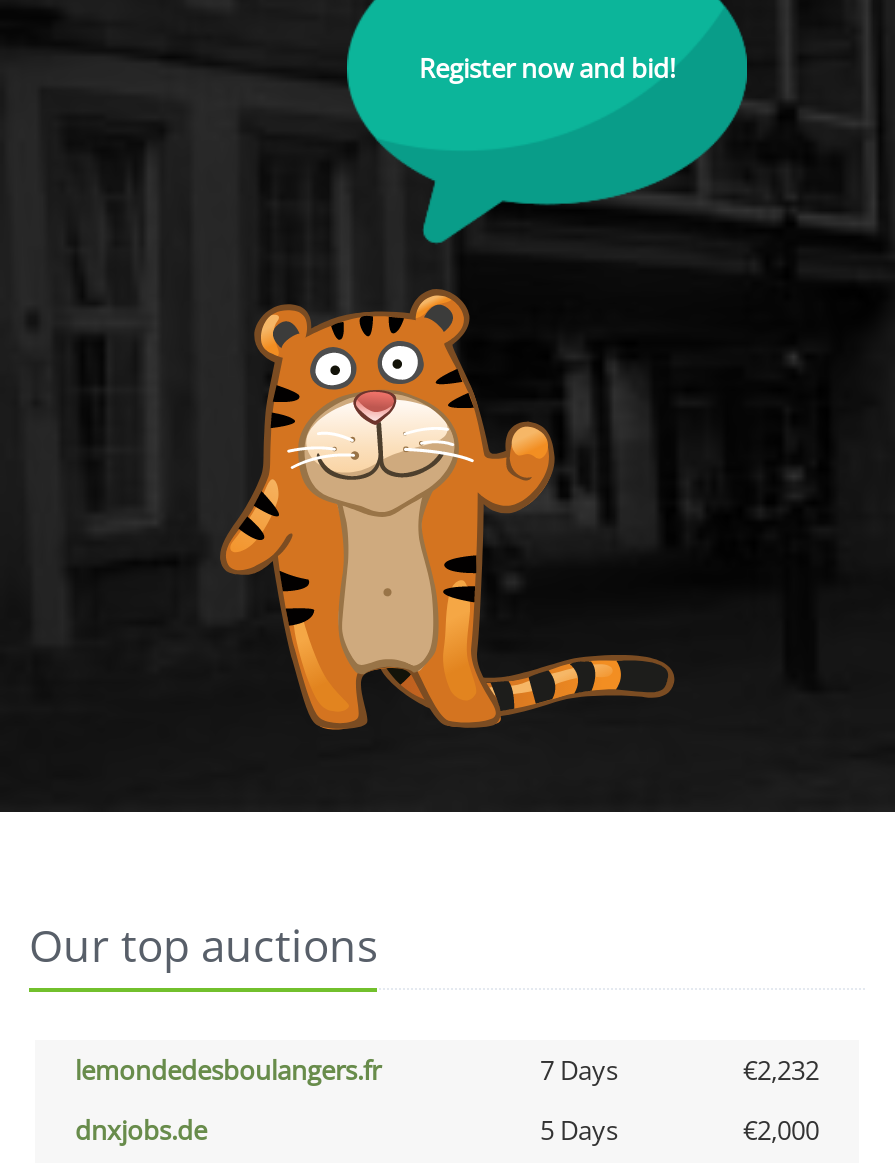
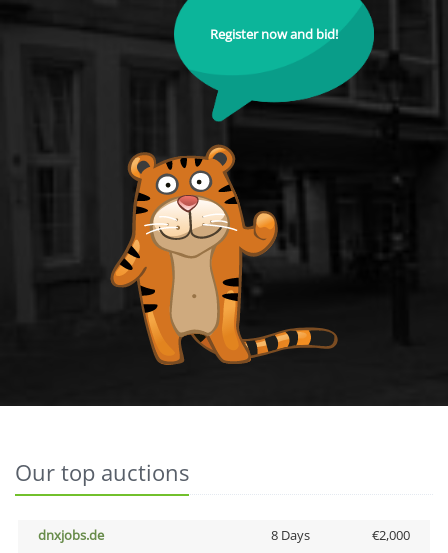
[75,1052,819,1088] lemondedesboulangers.fr | 7 Days | €2,232 -> none
[540,1112,618,1148] 5 Days -> [270,526,309,544] 8 Days

